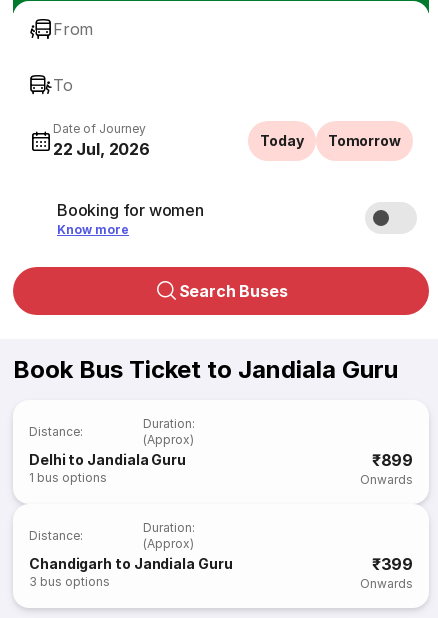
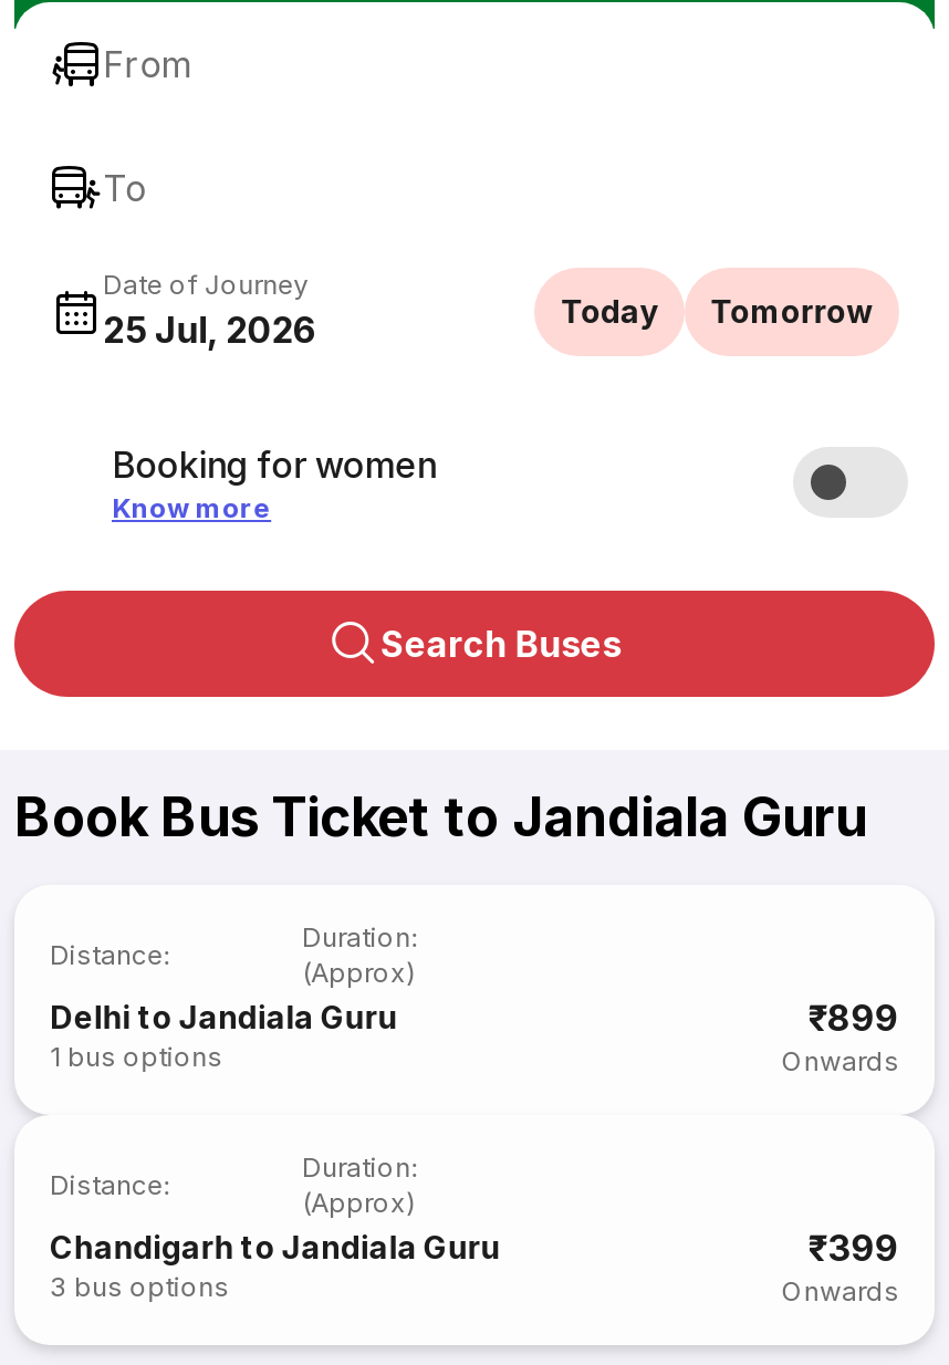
[53,139,150,159] 22 Jul, 2026 -> [103,308,317,352] 25 Jul, 2026

